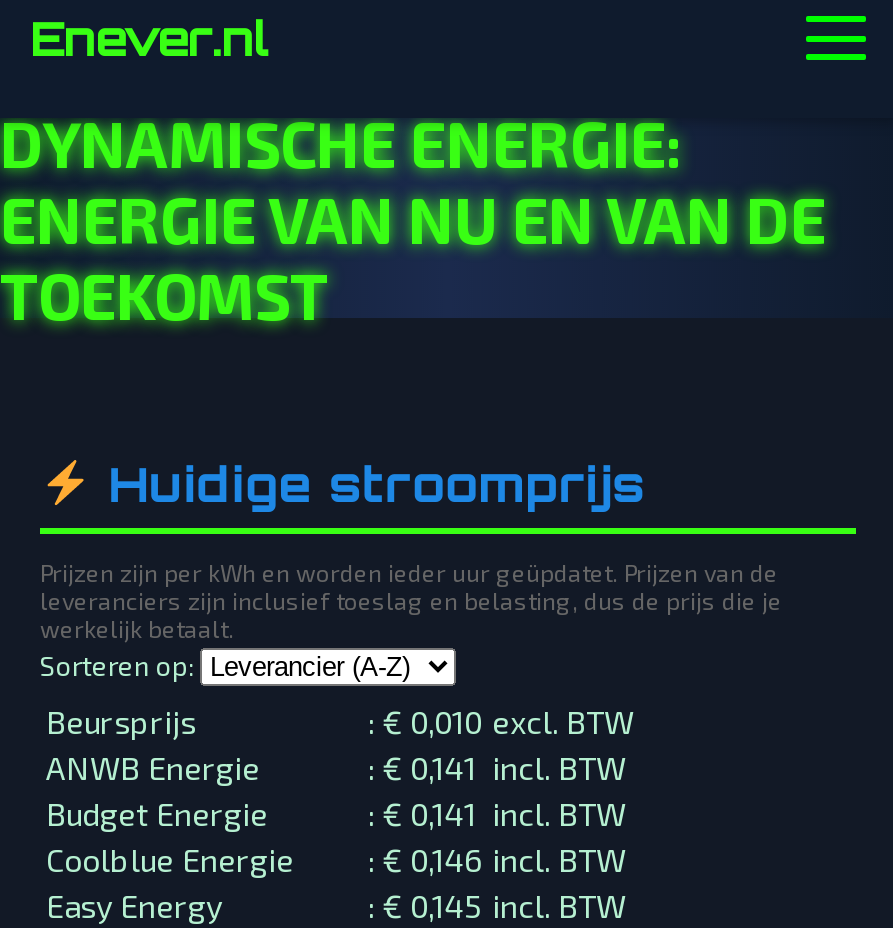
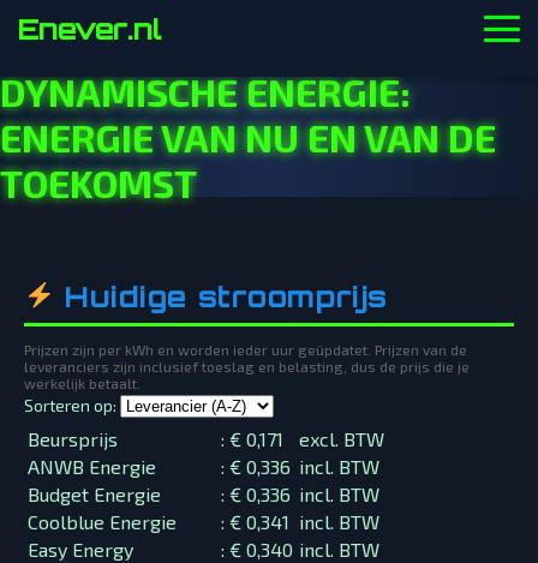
[368,701,634,739] : € 0,010 excl. BTW -> [221,427,384,450] : € 0,171 | excl. BTW
[368,747,626,785] : € 0,141 incl. BTW -> [221,454,379,477] : € 0,336 incl. BTW
[368,793,626,831] : € 0,141 incl. BTW -> [221,482,379,505] : € 0,336 incl. BTW
[46,839,626,877] Coolblue Energie : € 0,146 incl. BTW -> [28,510,379,533] Coolblue Energie : € 0,341 incl. BTW
[368,885,626,923] : € 0,145 incl. BTW -> [221,537,379,560] : € 0,340 incl. BTW

